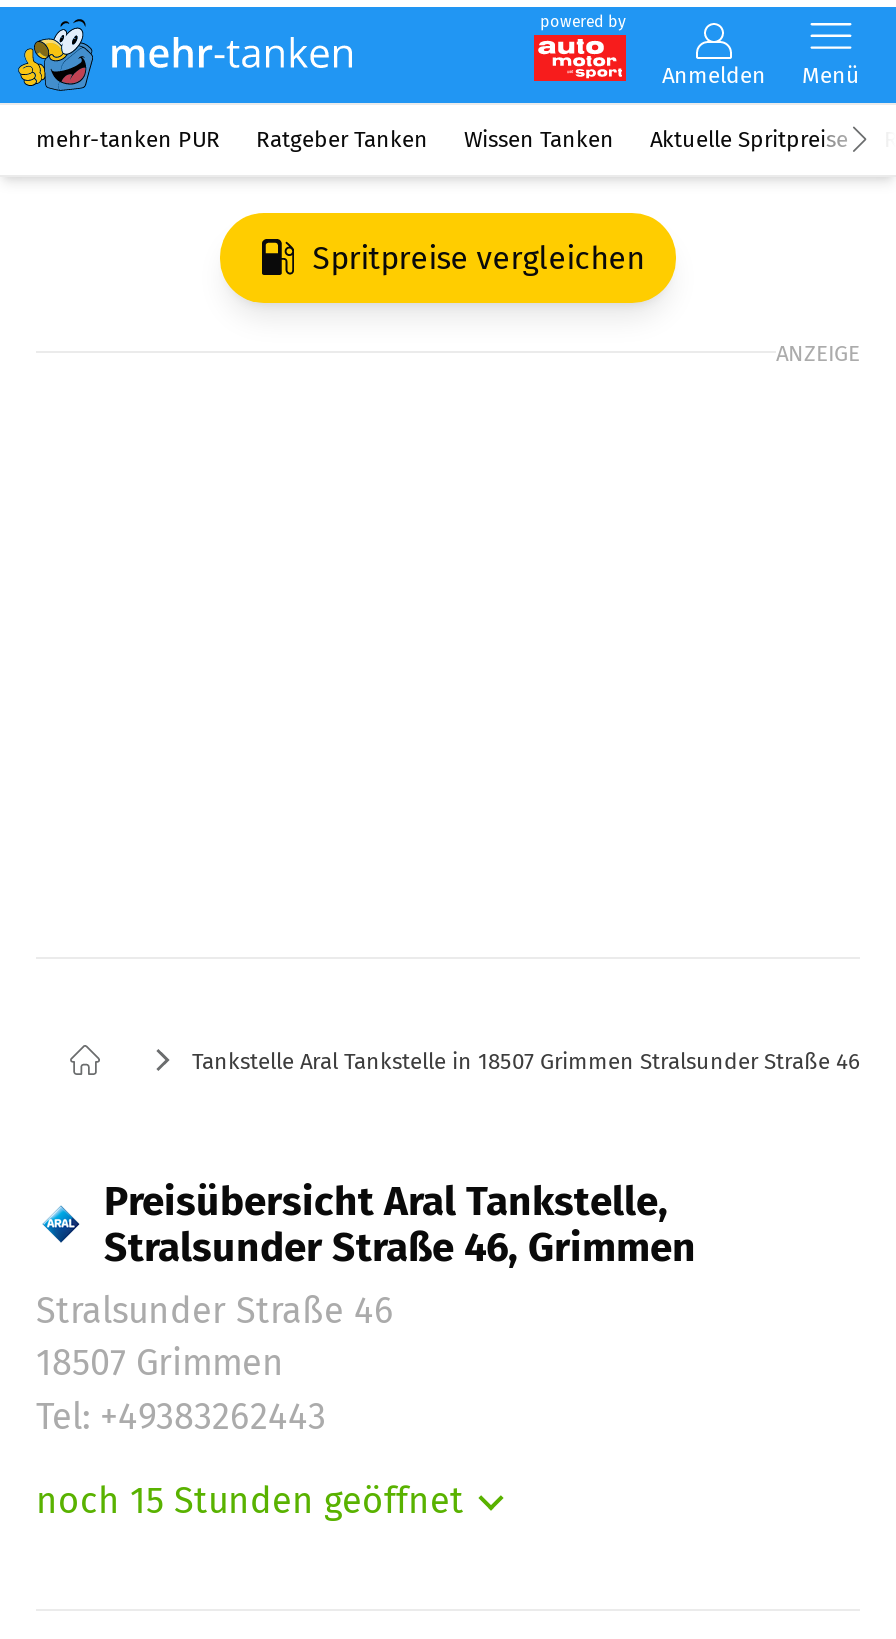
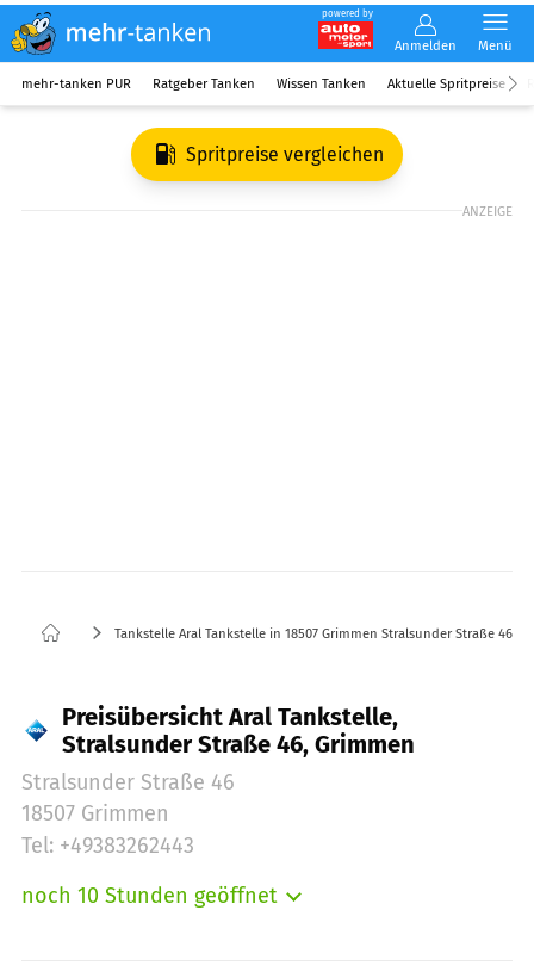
[36,1479,464,1523] noch 15 Stunden geöffnet -> [21,882,278,909] noch 10 Stunden geöffnet

